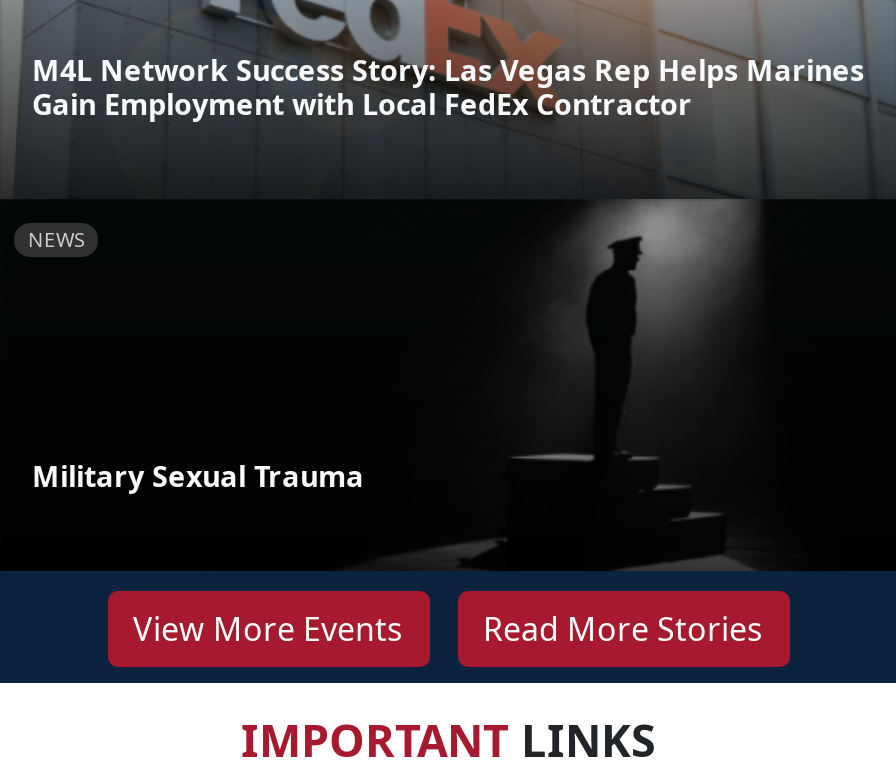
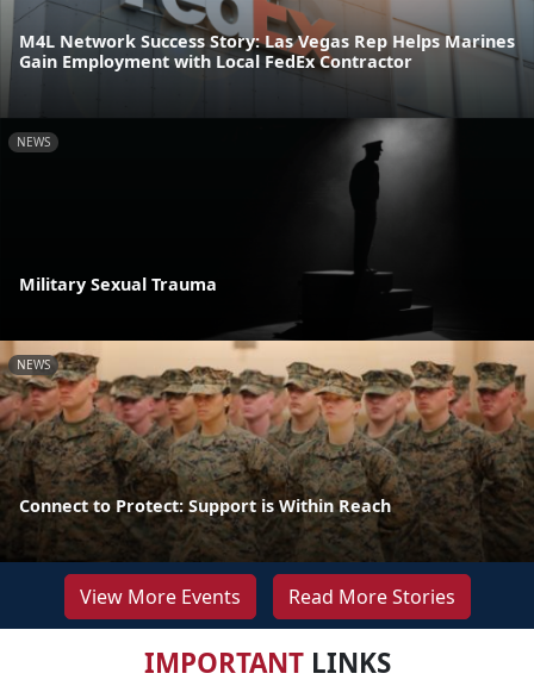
none -> [4,339,530,562] [image] | NEWS
none -> [19,494,391,517] Connect to Protect: Support is Within Reach

